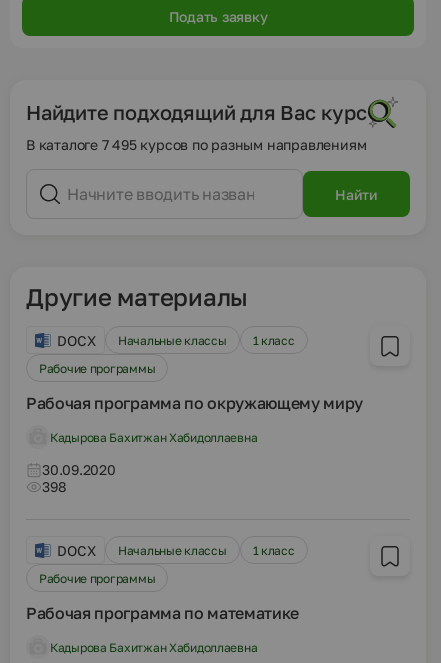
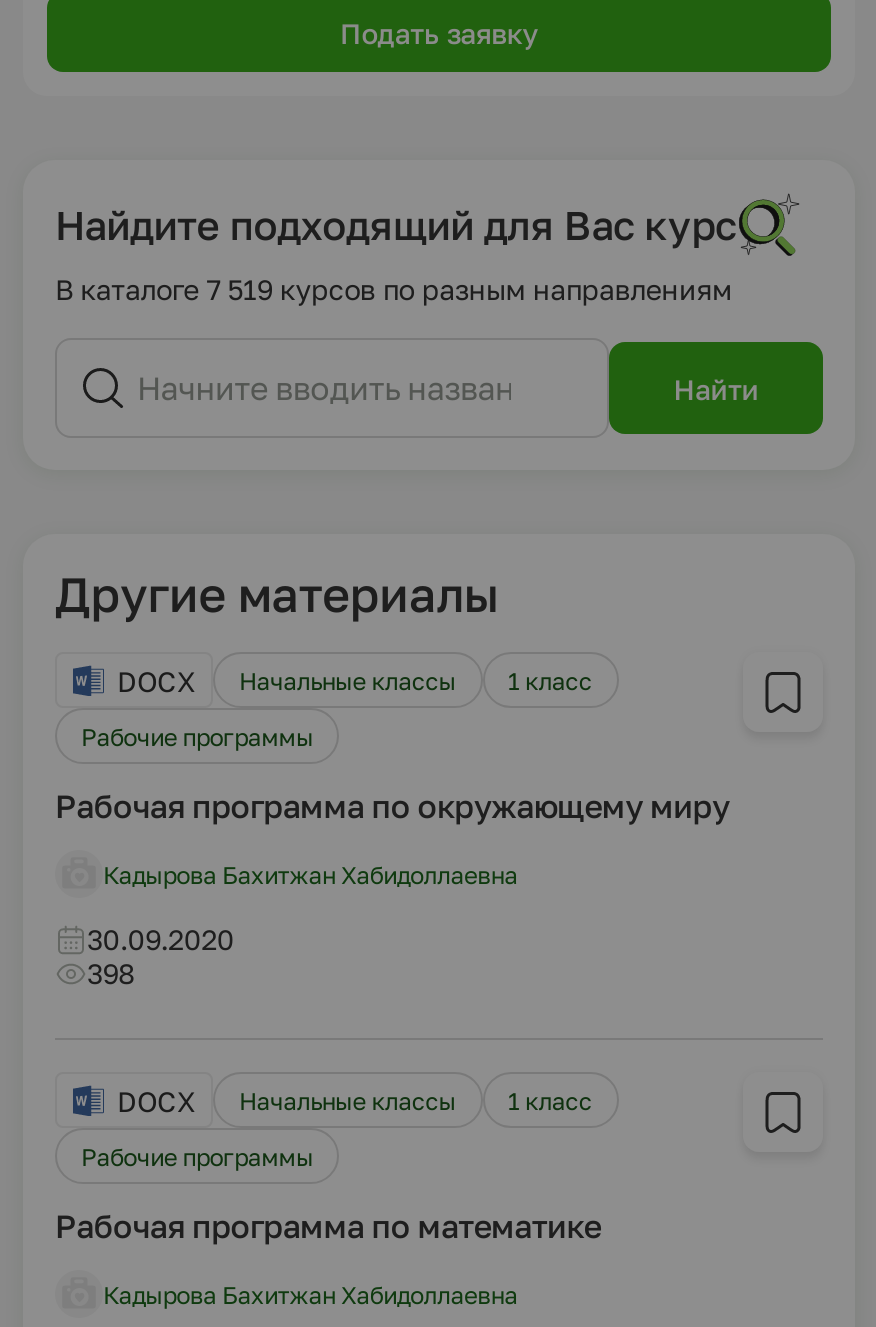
[26,136,366,153] В каталоге 7 495 курсов по разным направлениям -> [55,272,732,306] В каталоге 7 519 курсов по разным направлениям

